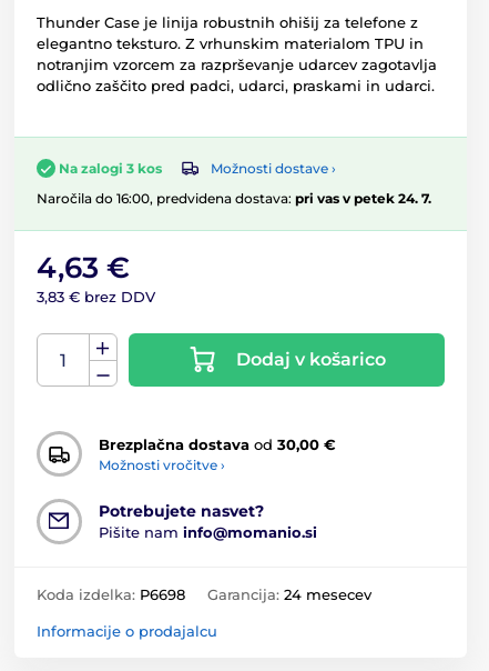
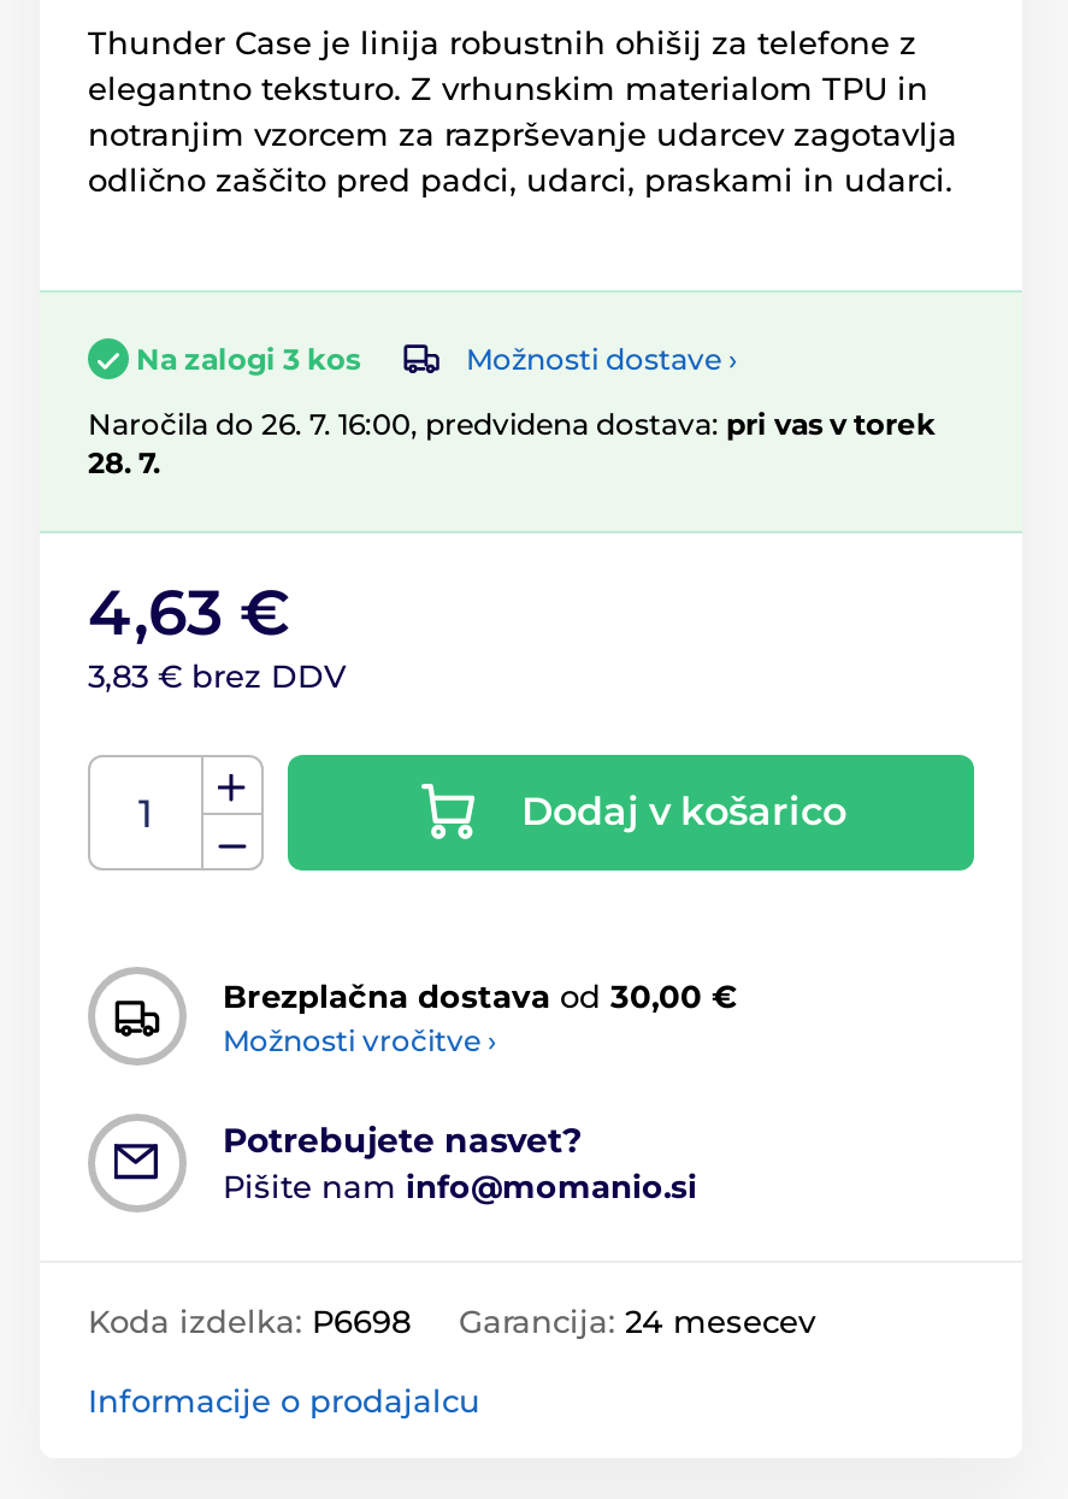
[37,190,431,207] Naročila do 16:00, predvidena dostava: pri vas v petek 24. 7. -> [88,406,936,481] Naročila do 26. 7. 16:00, predvidena dostava: pri vas v torek | 28. 7.

